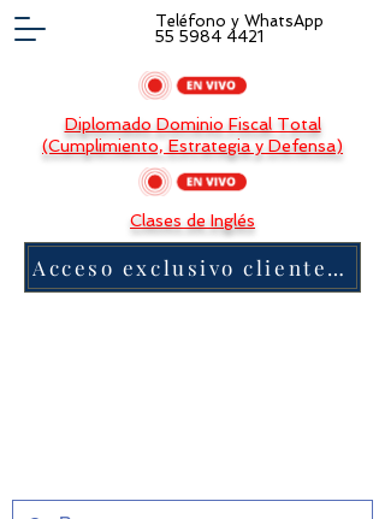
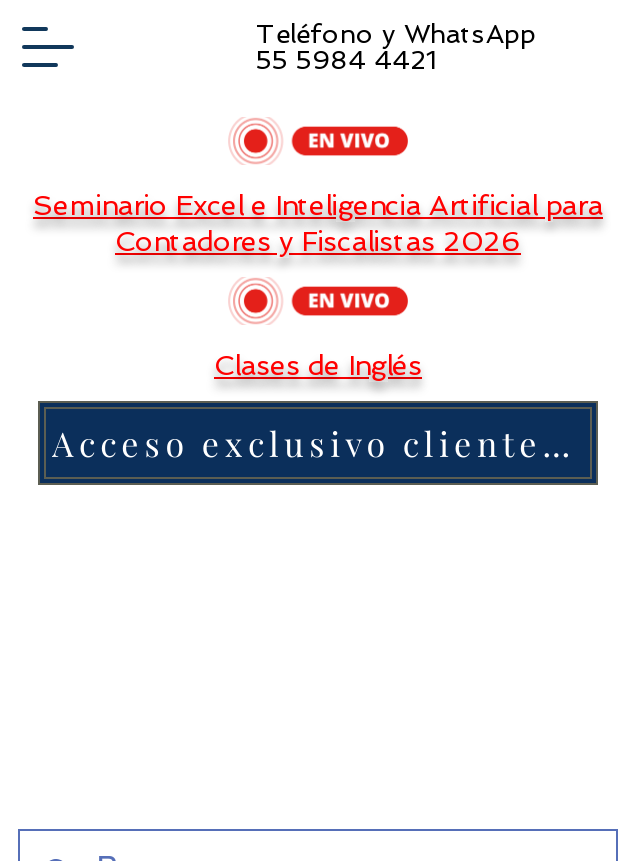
[42,114,343,155] Diplomado Dominio Fiscal Total | (Cumplimiento, Estrategia y Defensa) -> [33,189,603,257] Seminario Excel e Inteligencia Artificial para | Contadores y Fiscalistas 2026

